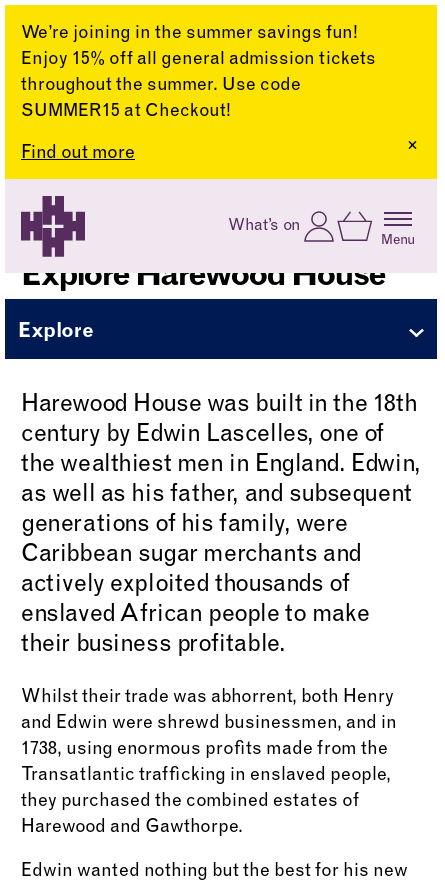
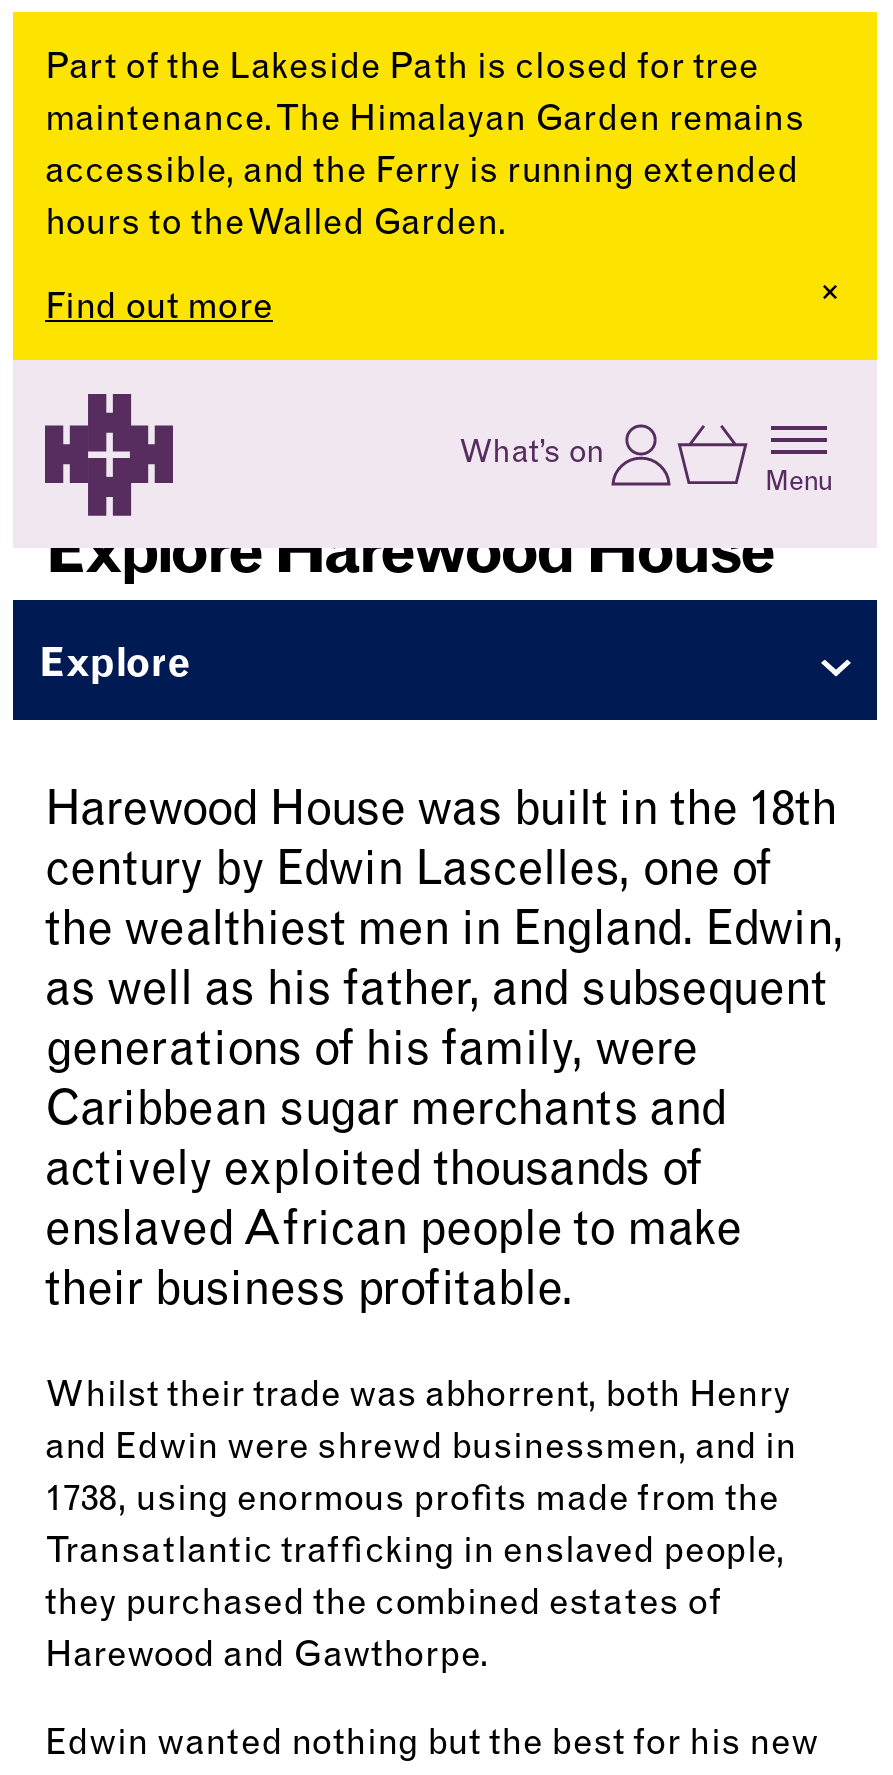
[21,25,376,121] We’re joining in the summer savings fun! | Enjoy 15% off all general admission tickets | throughout the summer. Use code | SUMMER15 at Checkout! -> [45,52,805,244] Part of the Lakeside Path is closed for tree | maintenance. The Himalayan Garden remains | accessible, and the Ferry is running extended | hours to the Walled Garden.

